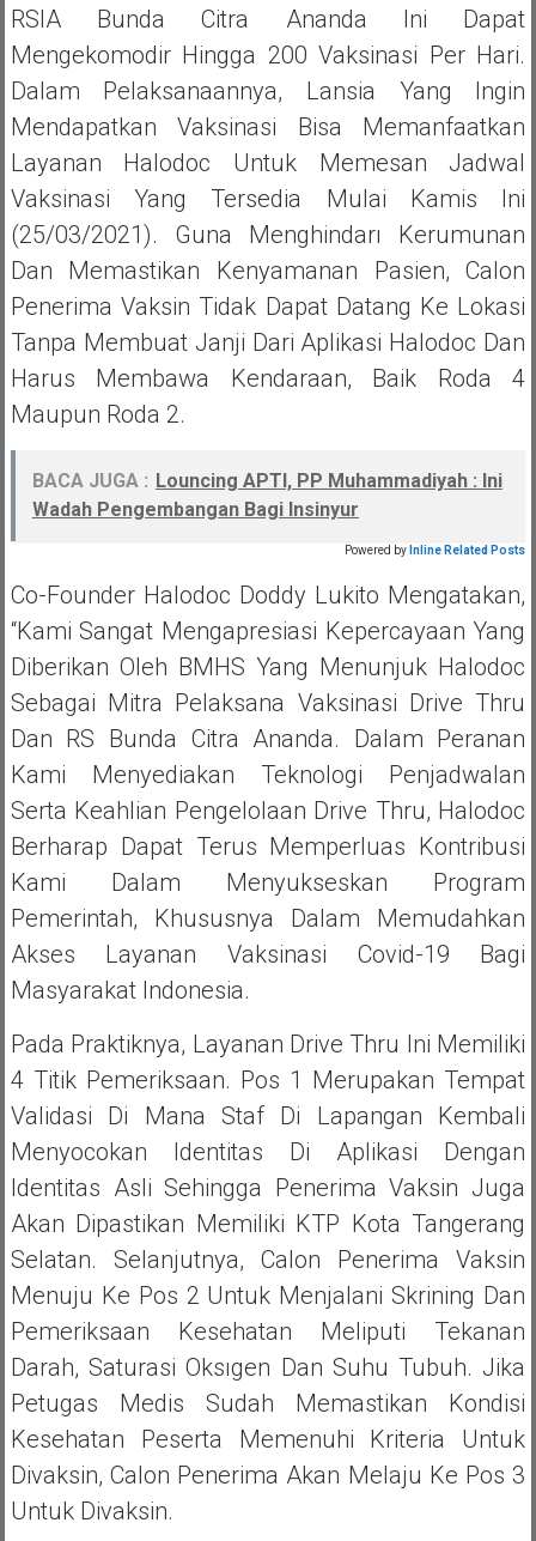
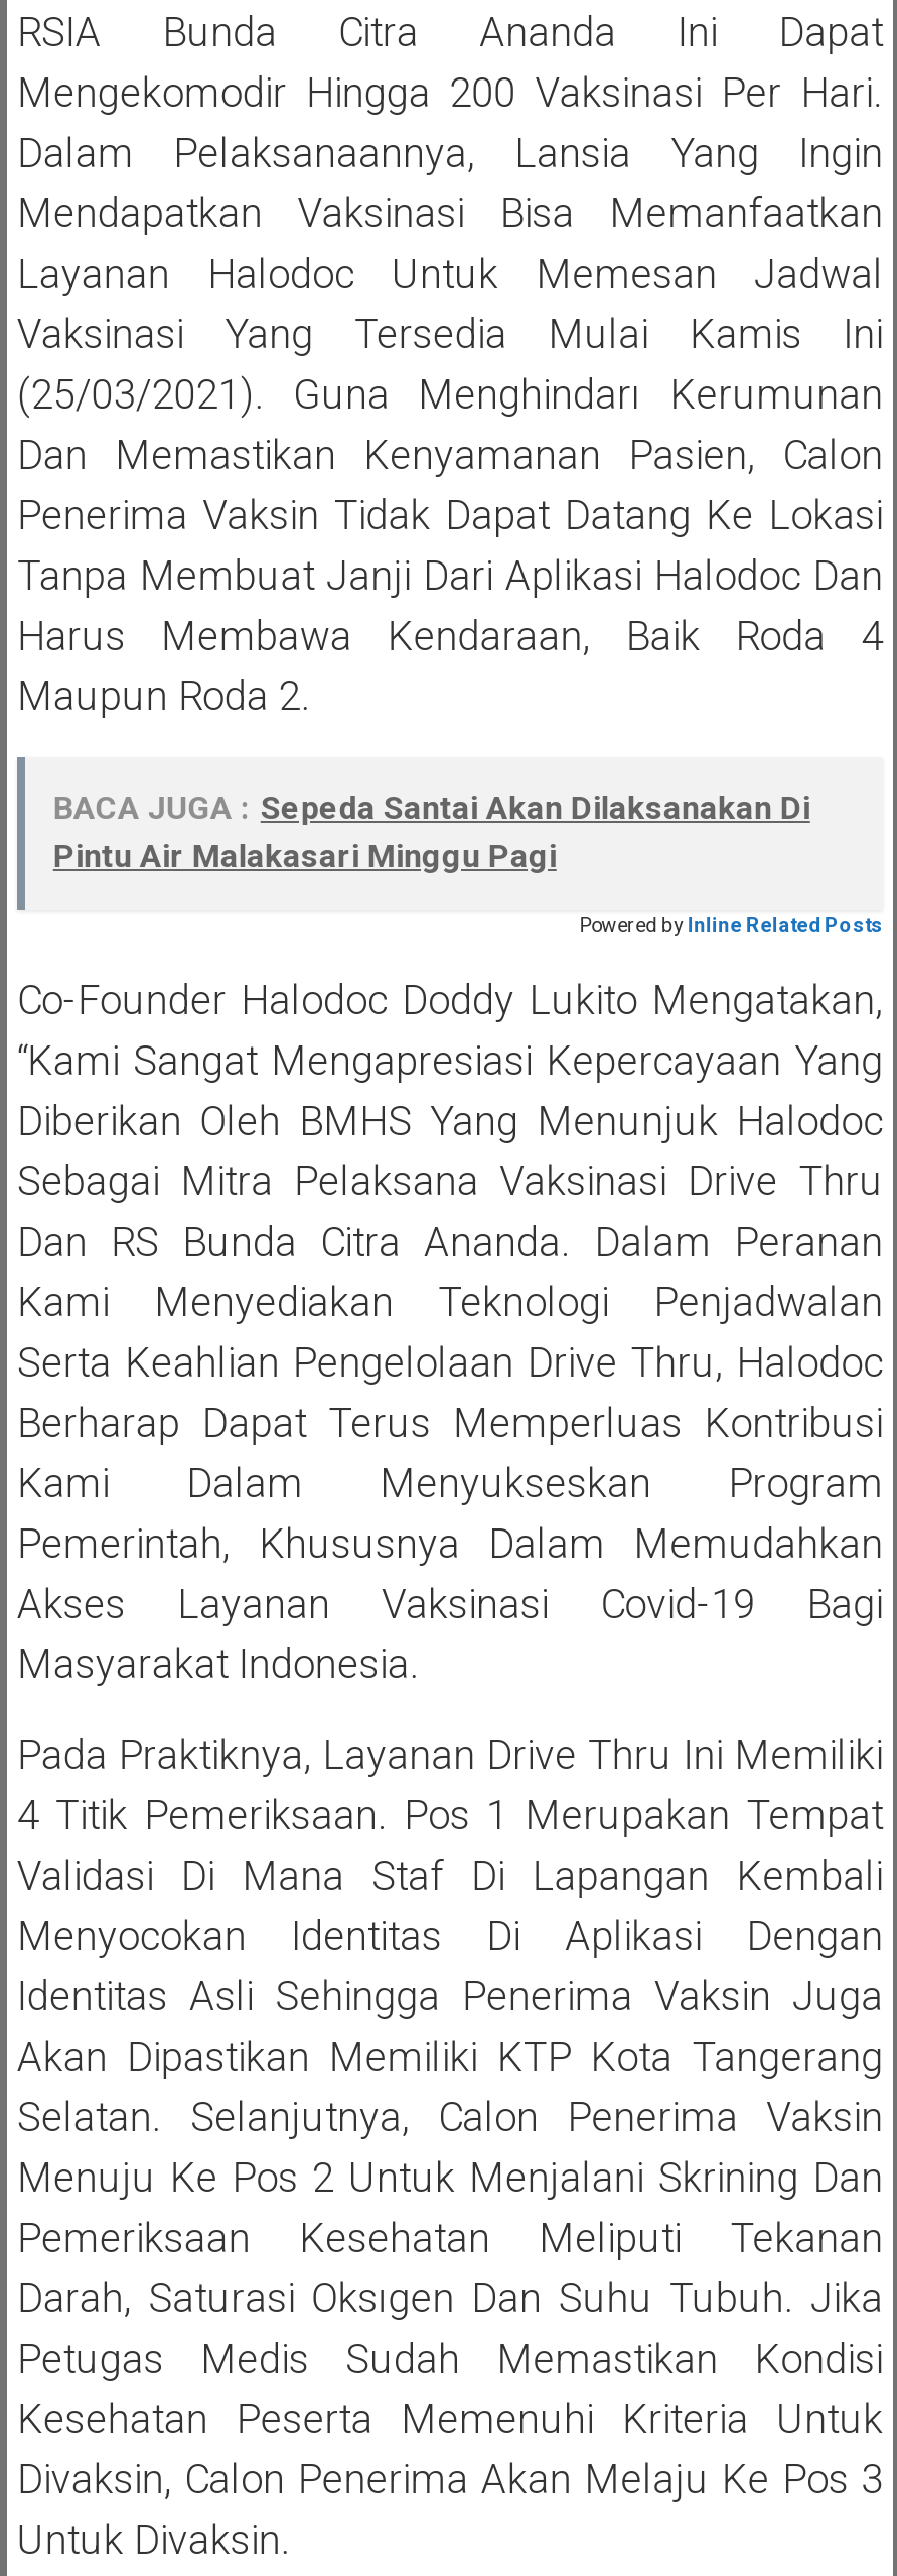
[32,469,502,521] BACA JUGA : Louncing APTI, PP Muhammadiyah : Ini | Wadah Pengembangan Bagi Insinyur -> [53,788,810,875] BACA JUGA : Sepeda Santai Akan Dilaksanakan Di | Pintu Air Malakasari Minggu Pagi

